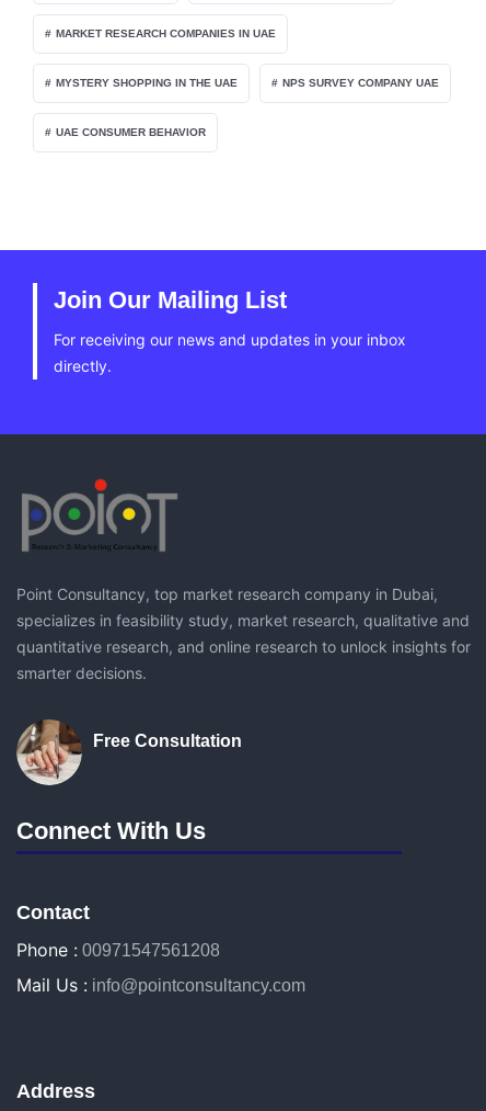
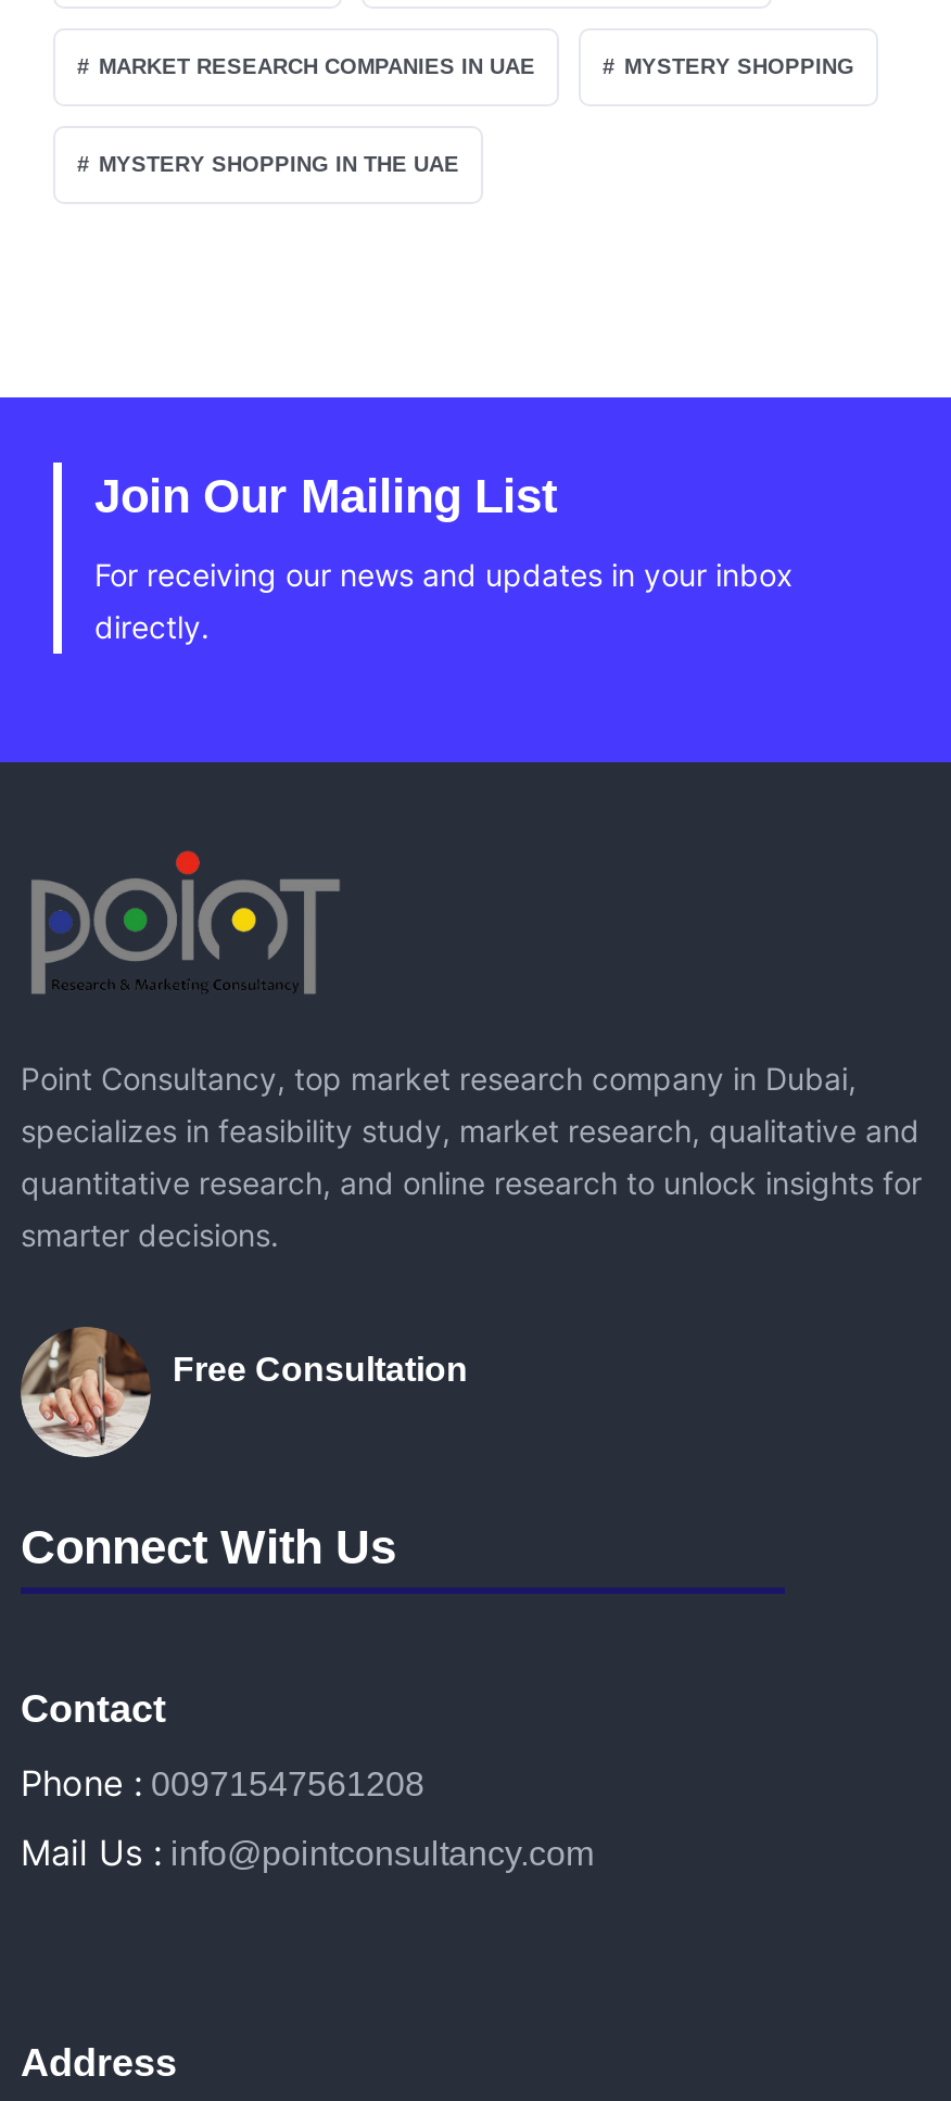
none -> [624,54,854,78] MYSTERY SHOPPING
[282,77,439,89] NPS SURVEY COMPANY UAE -> none
[56,126,206,138] UAE CONSUMER BEHAVIOR -> none

